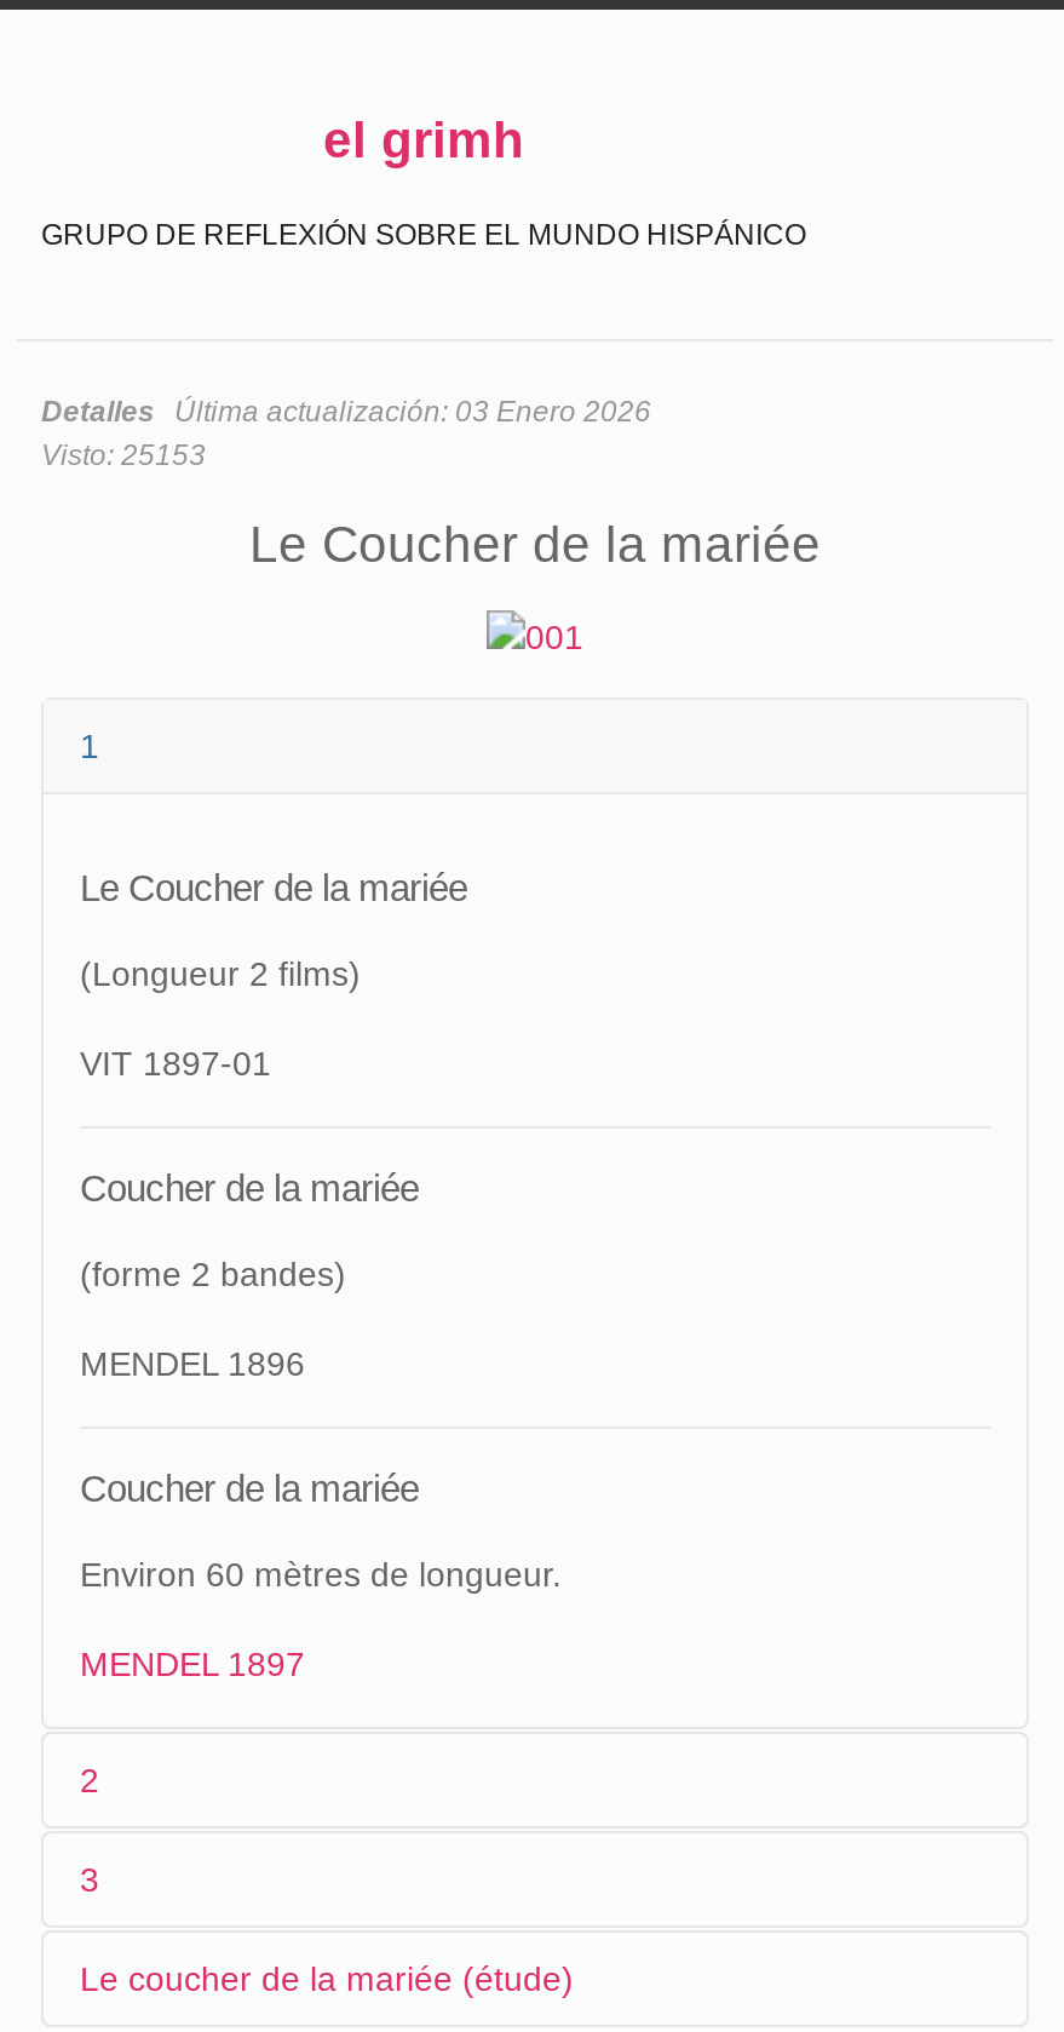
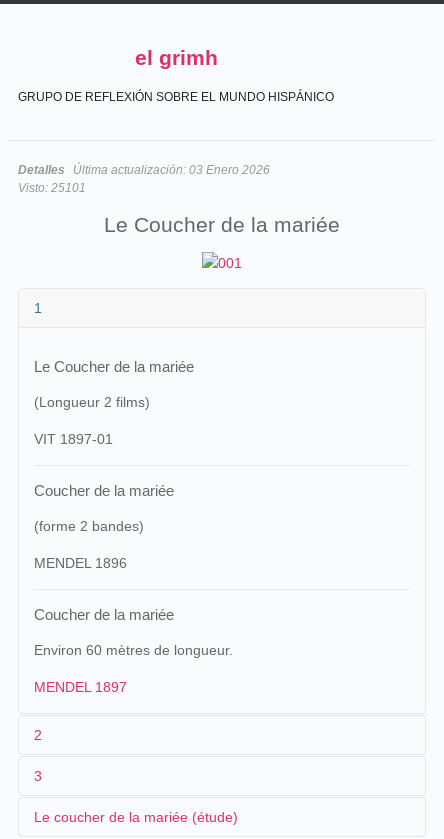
[41,438,206,472] Visto: 25153 -> [18,181,86,195] Visto: 25101

